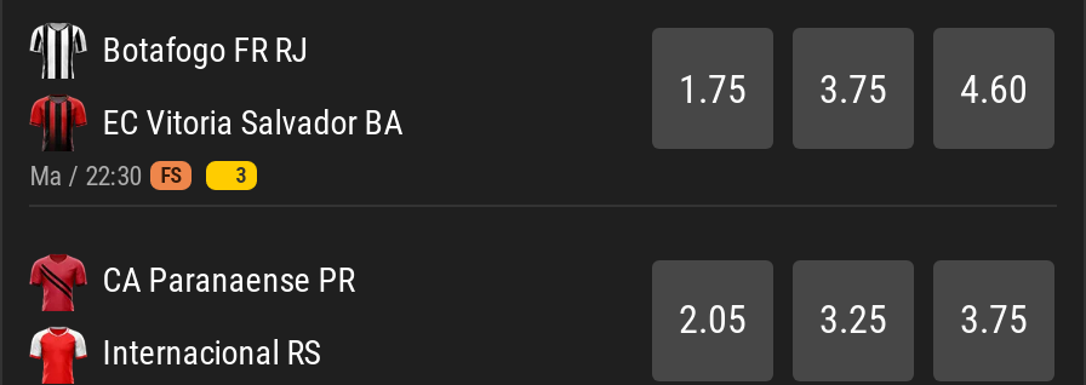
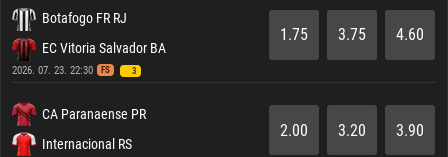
[30,160,182,192] Ma / 22:30 FS -> [12,64,110,77] 2026. 07. 23. 22:30 FS
[679,297,747,343] 2.05 -> [280,121,308,140] 2.00
[819,297,887,343] 3.25 -> [338,121,366,140] 3.20
[960,297,1028,343] 3.75 -> [396,121,424,140] 3.90

